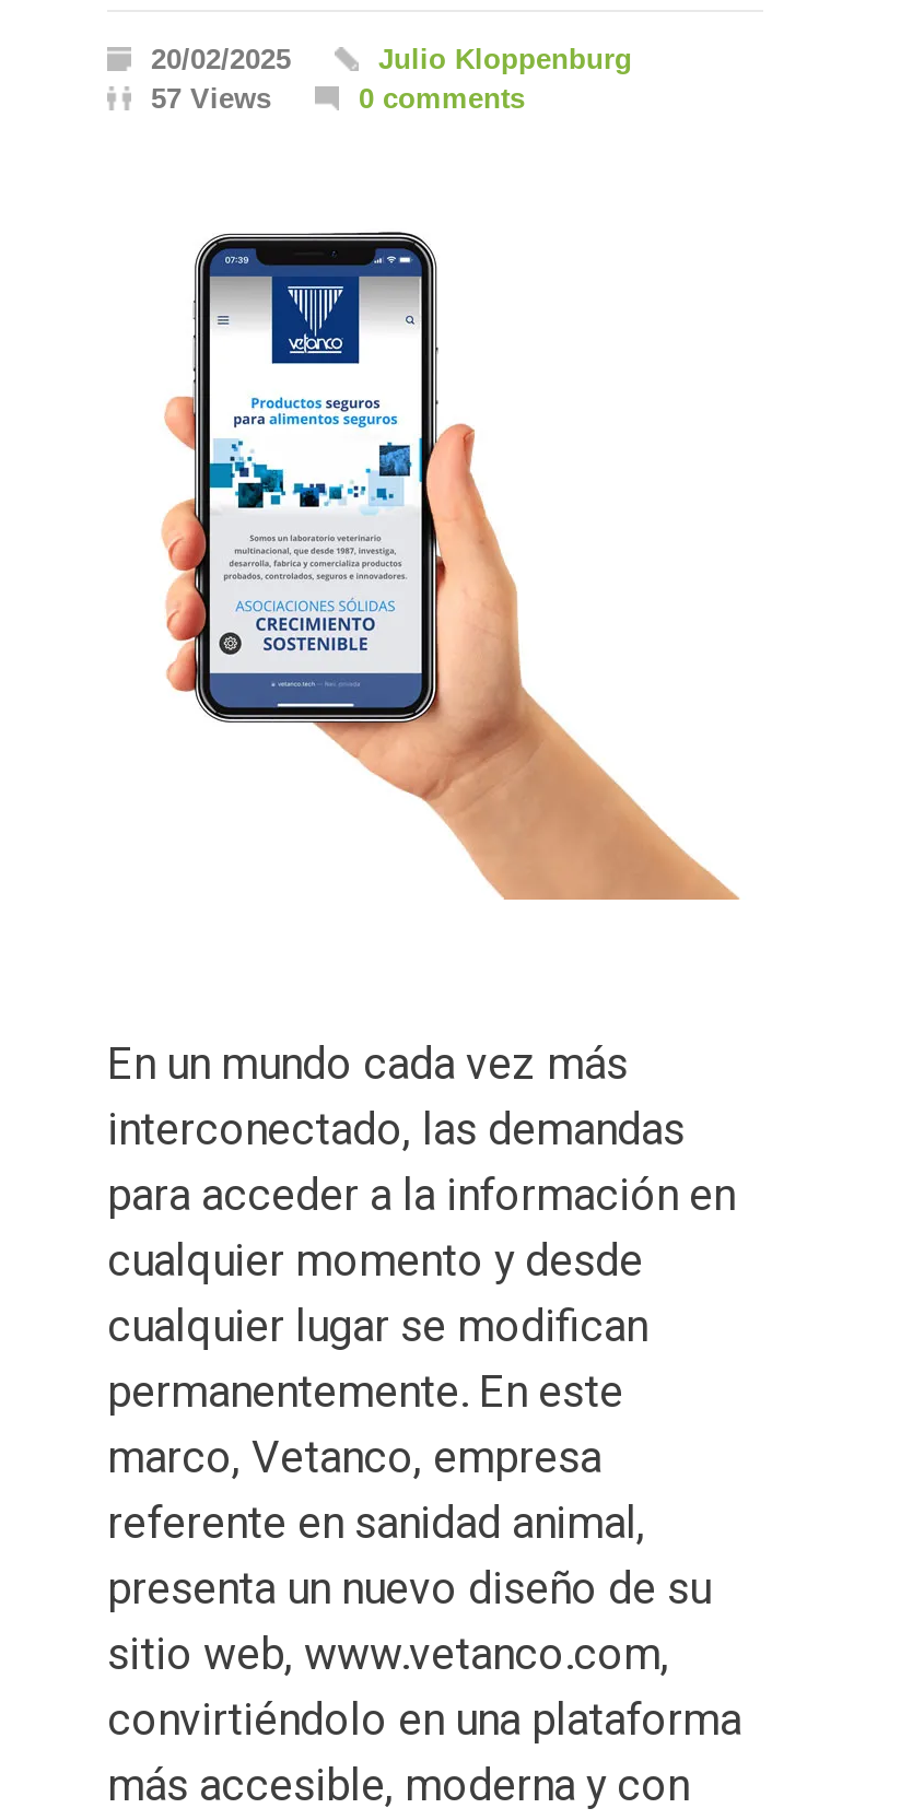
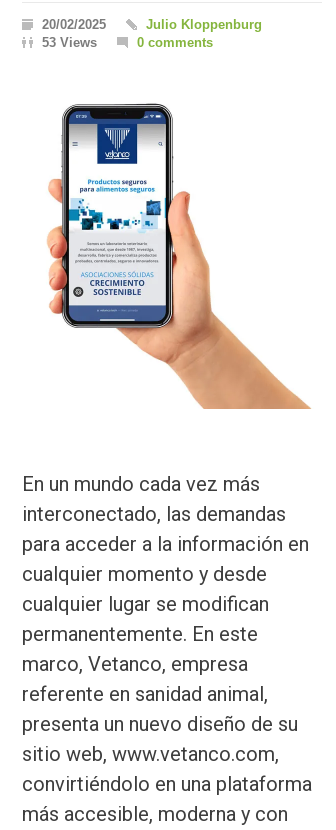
[151,82,271,115] 57 Views -> [42,35,97,50] 53 Views

